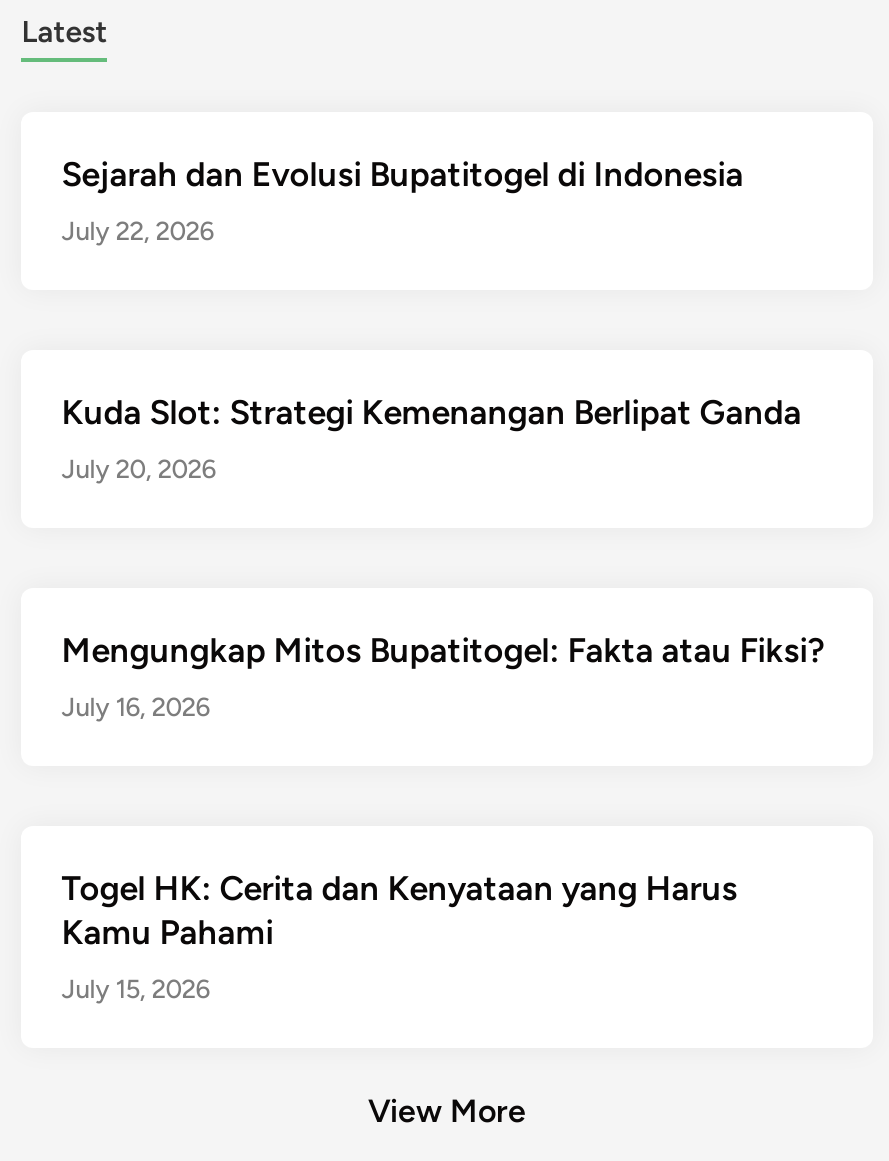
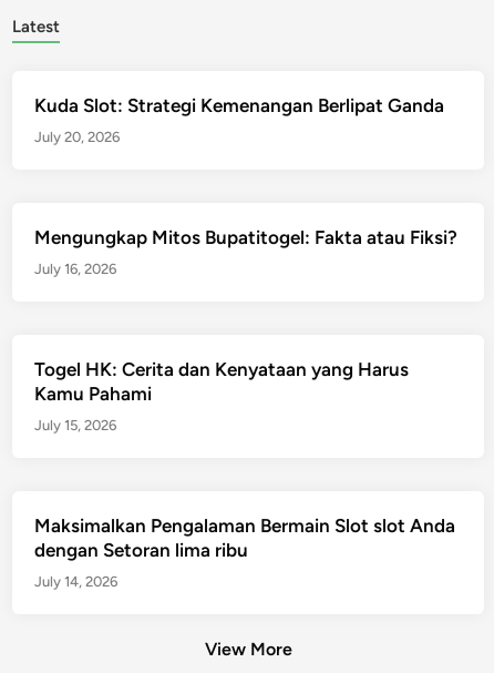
[61,155,743,247] Sejarah dan Evolusi Bupatitogel di Indonesia | July 22, 2026 -> none
moved [61,393,825,1005] -> [35,95,458,434]: Kuda Slot: Strategi Kemenangan Berlipat Ganda | July 20, 2026 | Mengungkap Mitos Bupatitogel: Fakta atau Fiksi? | July 16, 2026 | Togel HK: Cerita dan Kenyataan yang Harus | Kamu Pahami | July 15, 2026
none -> [35,515,455,590] Maksimalkan Pengalaman Bermain Slot slot Anda | dengan Setoran lima ribu | July 14, 2026

